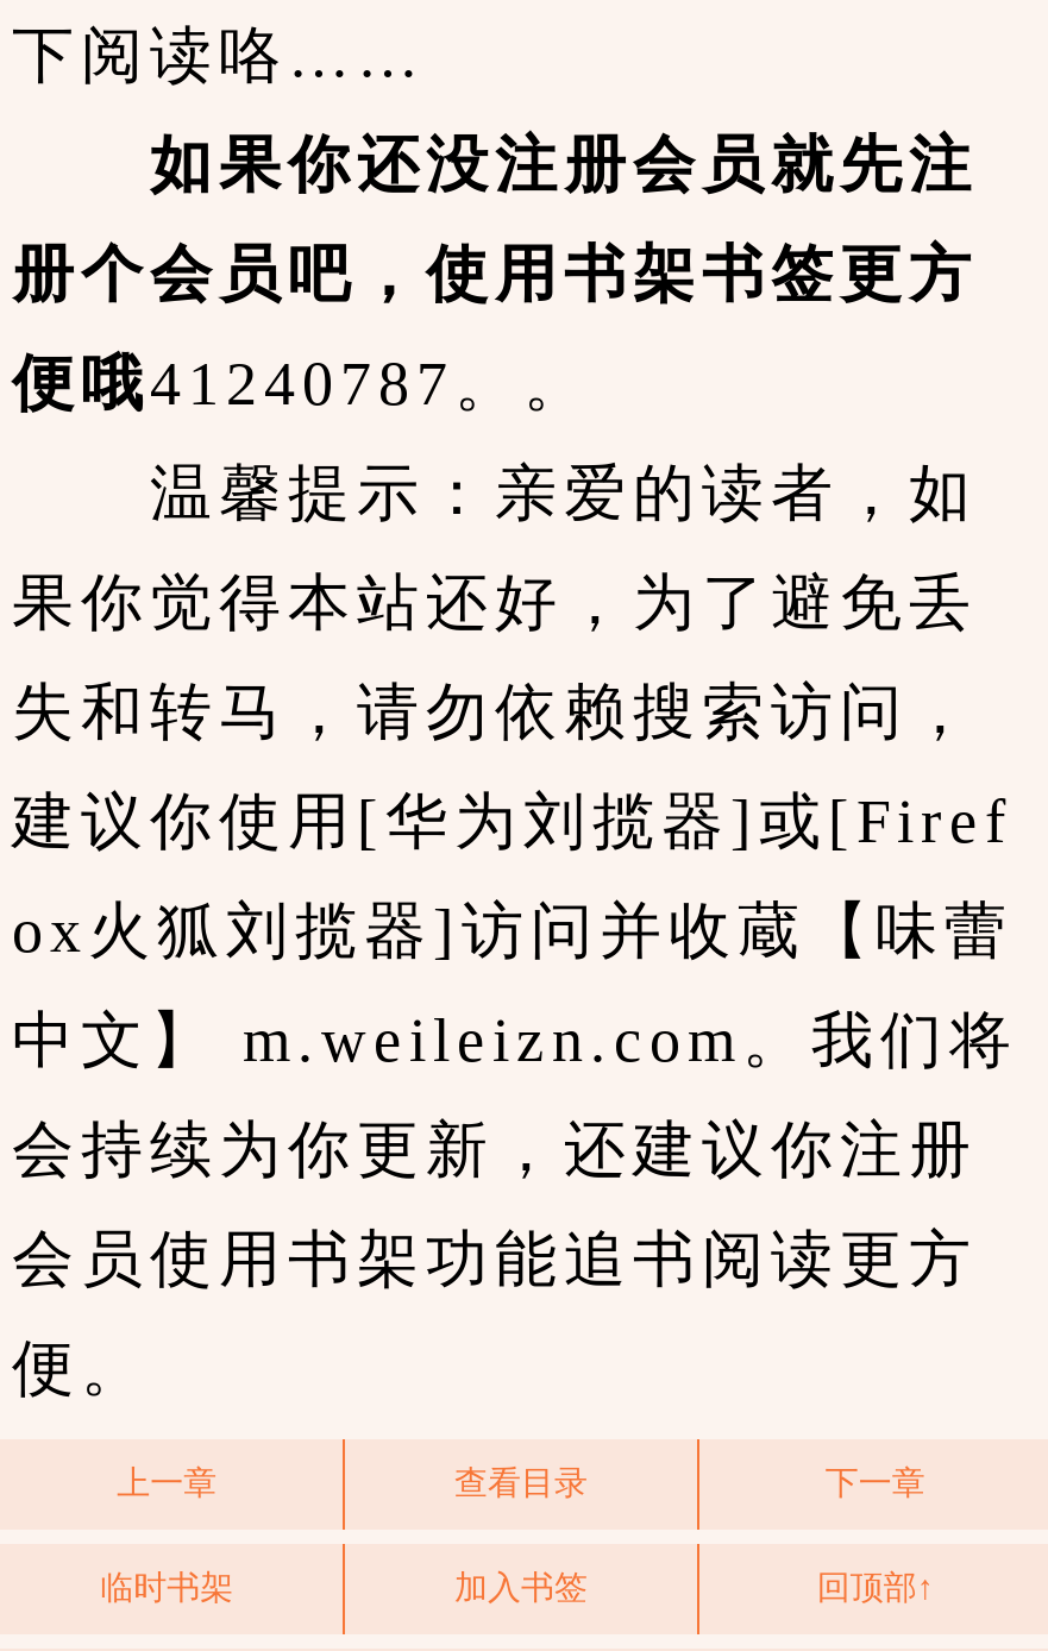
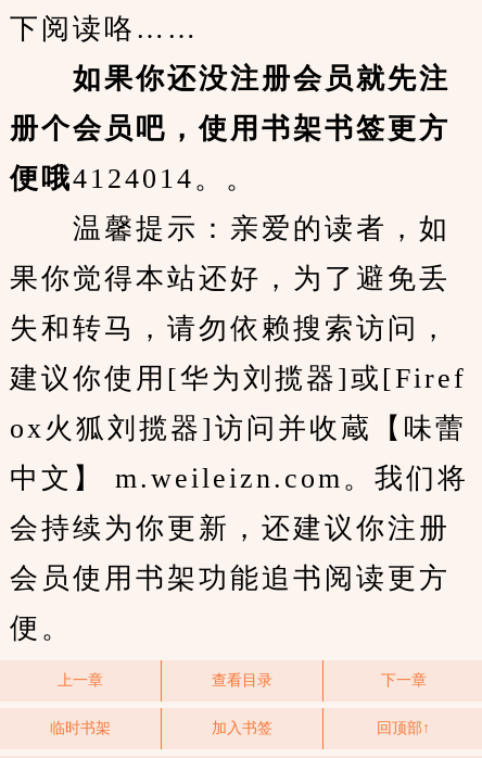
[12,350,592,419] 便哦41240787。。 -> [10,163,257,194] 便哦4124014。。

